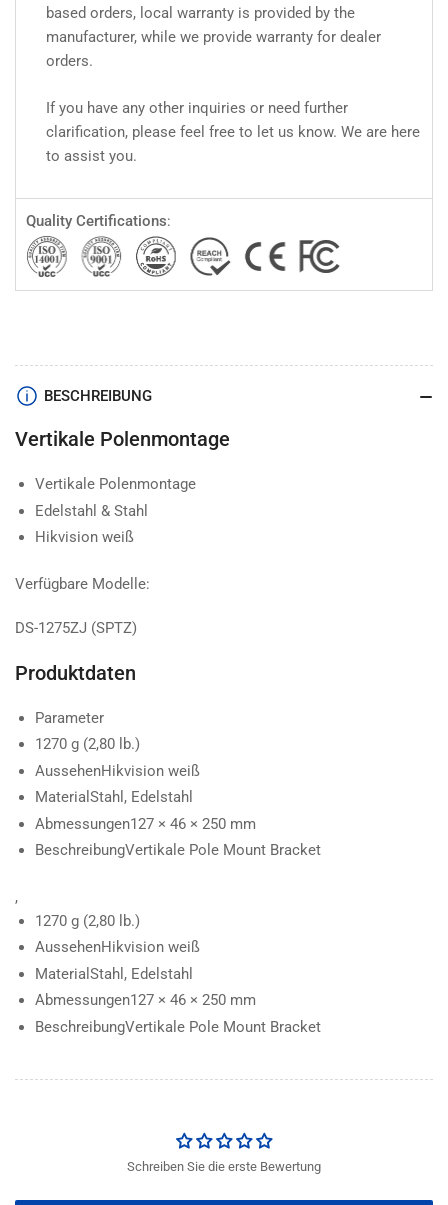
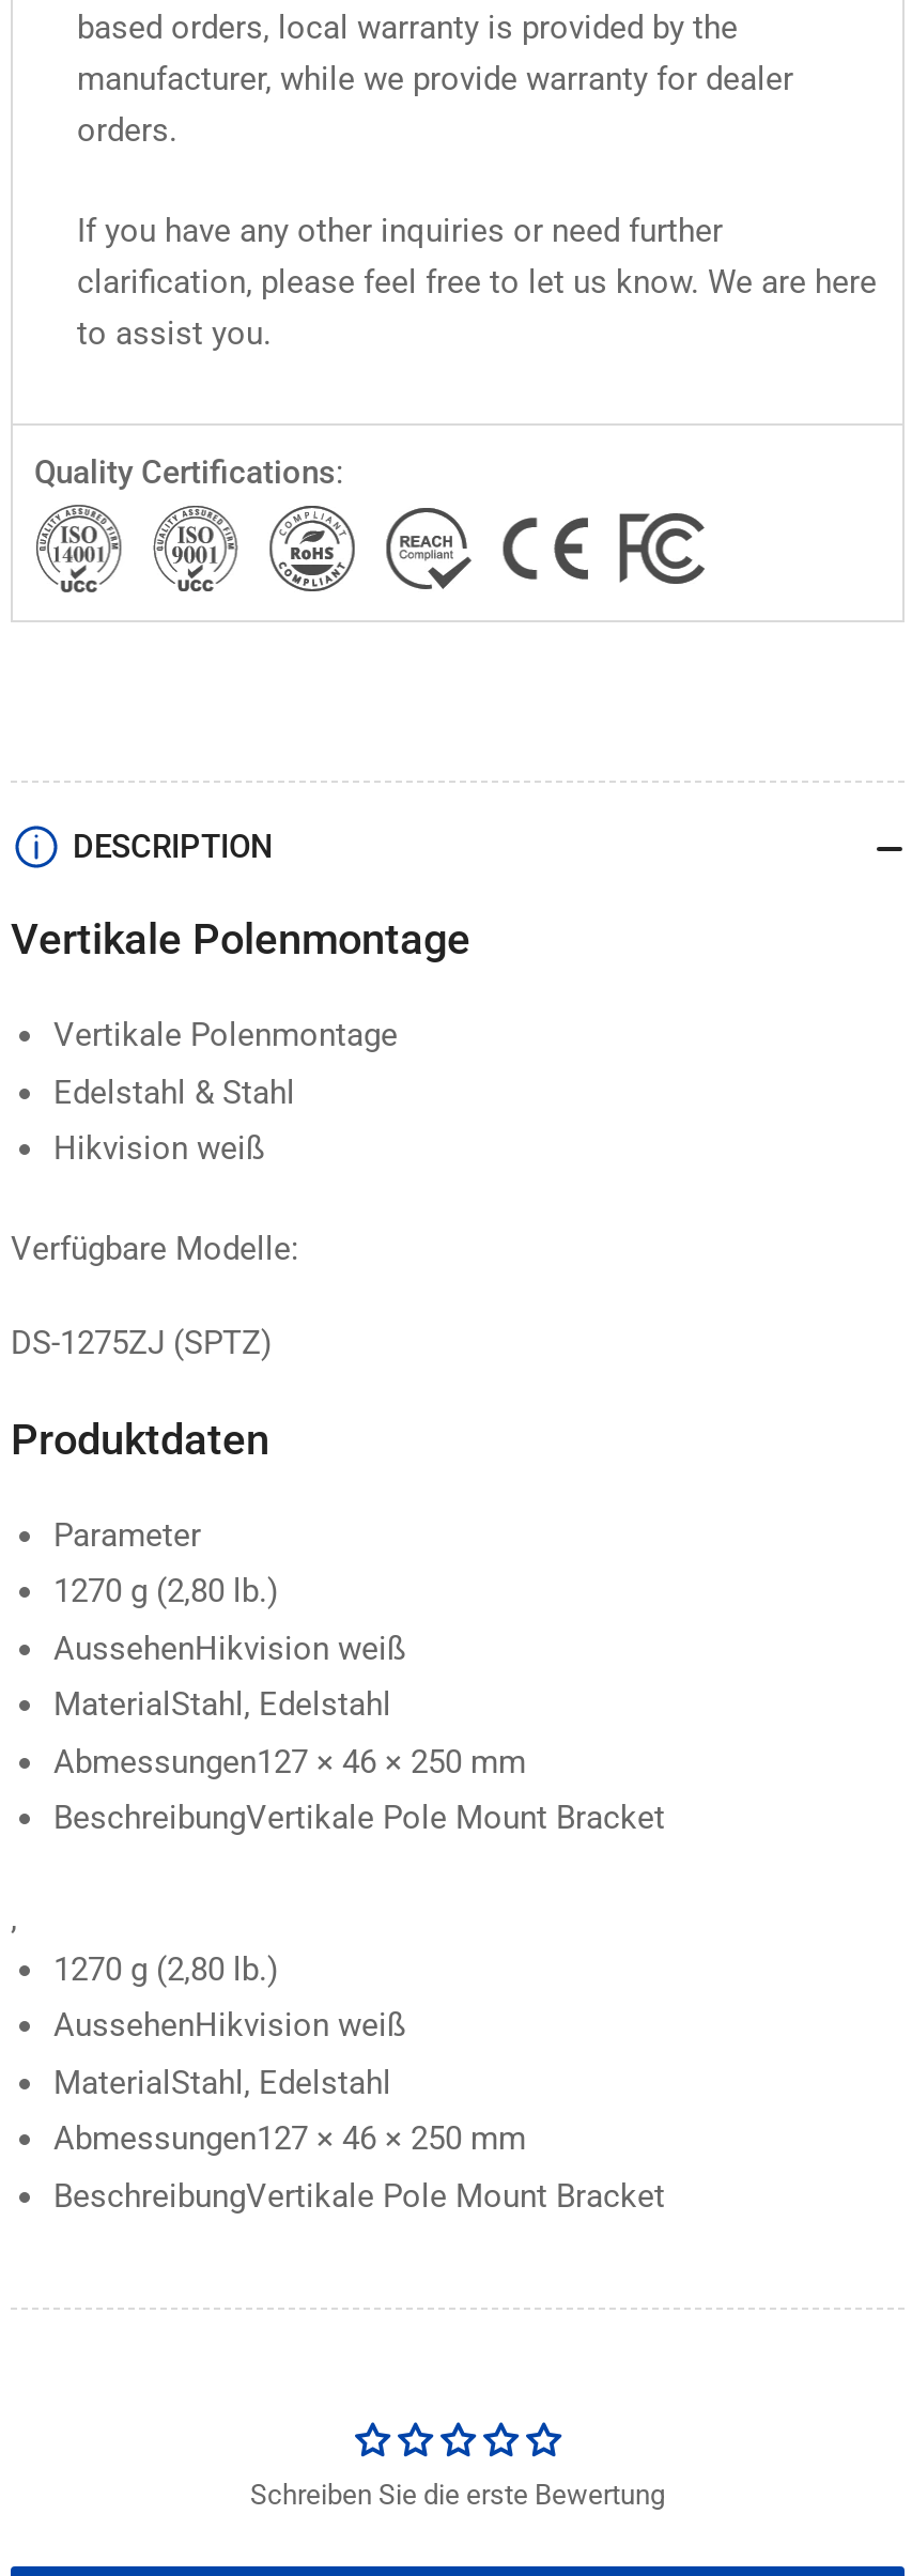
[44,387,152,405] BESCHREIBUNG -> [73,829,274,867] DESCRIPTION

